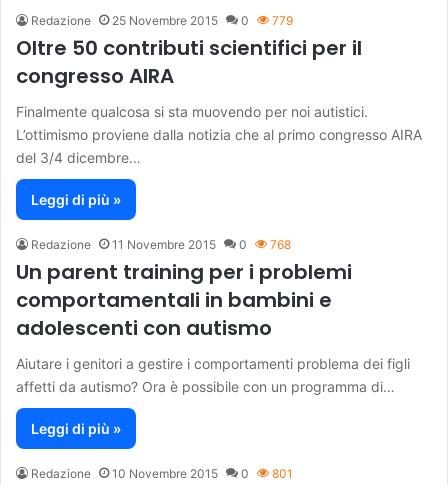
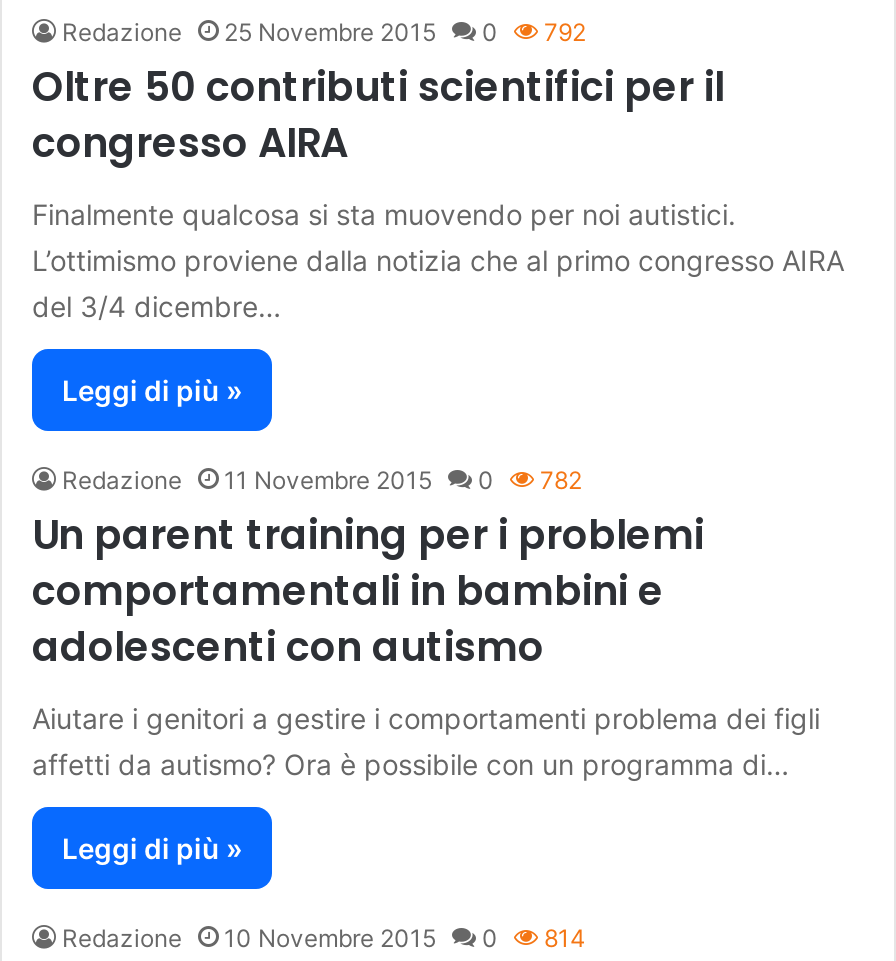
[31,13,293,28] Redazione 25 Novembre 2015 0 779 -> [62,17,586,47] Redazione 25 Novembre 2015 0 792
[31,237,291,252] Redazione 11 Novembre 2015 0 768 -> [62,465,582,495] Redazione 11 Novembre 2015 0 782
[31,466,293,481] Redazione 10 Novembre 2015 0 801 -> [62,923,586,953] Redazione 10 Novembre 2015 0 814

